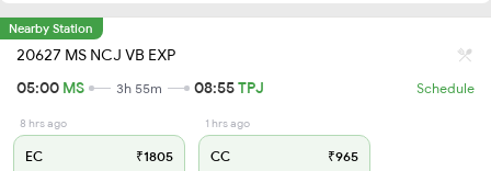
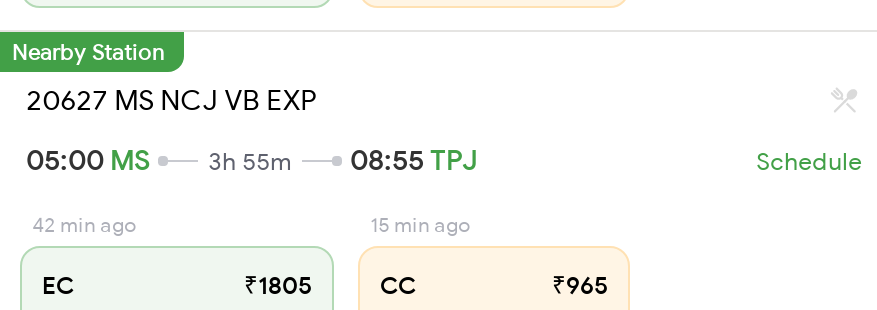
[20,116,67,130] 8 hrs ago -> [32,212,136,238] 42 min ago
[205,116,250,130] 1 hrs ago -> [370,212,470,238] 15 min ago

